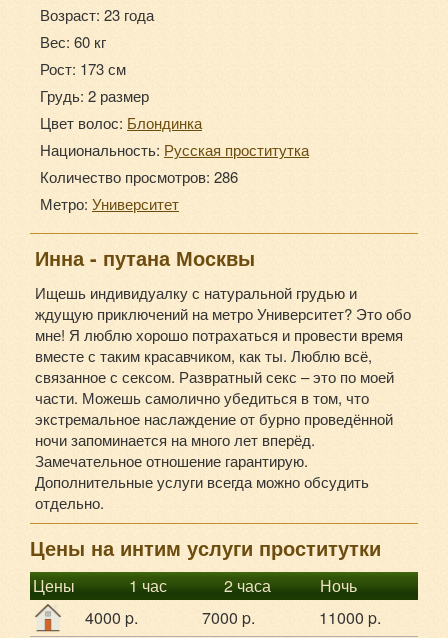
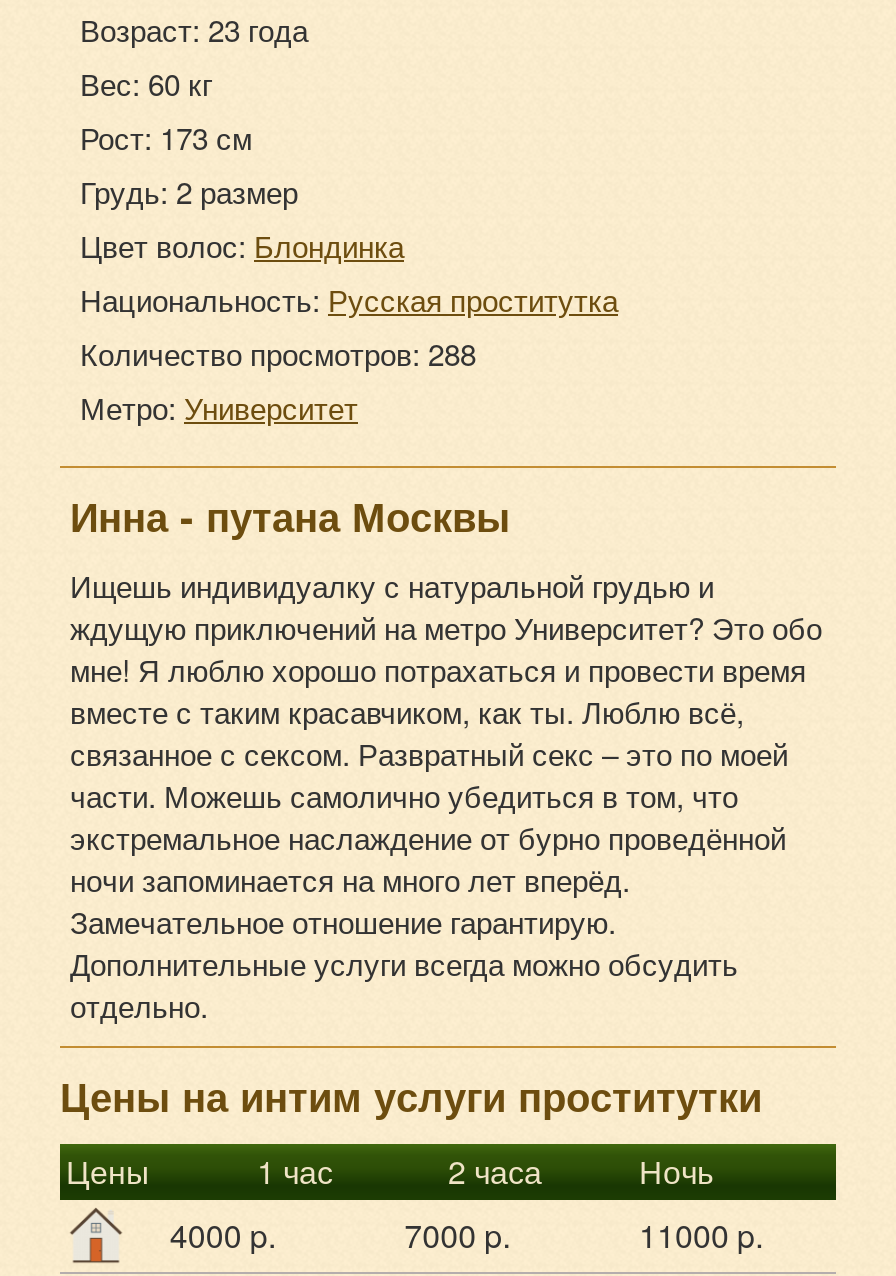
[40,166,238,187] Количество просмотров: 286 -> [80,332,476,374] Количество просмотров: 288

